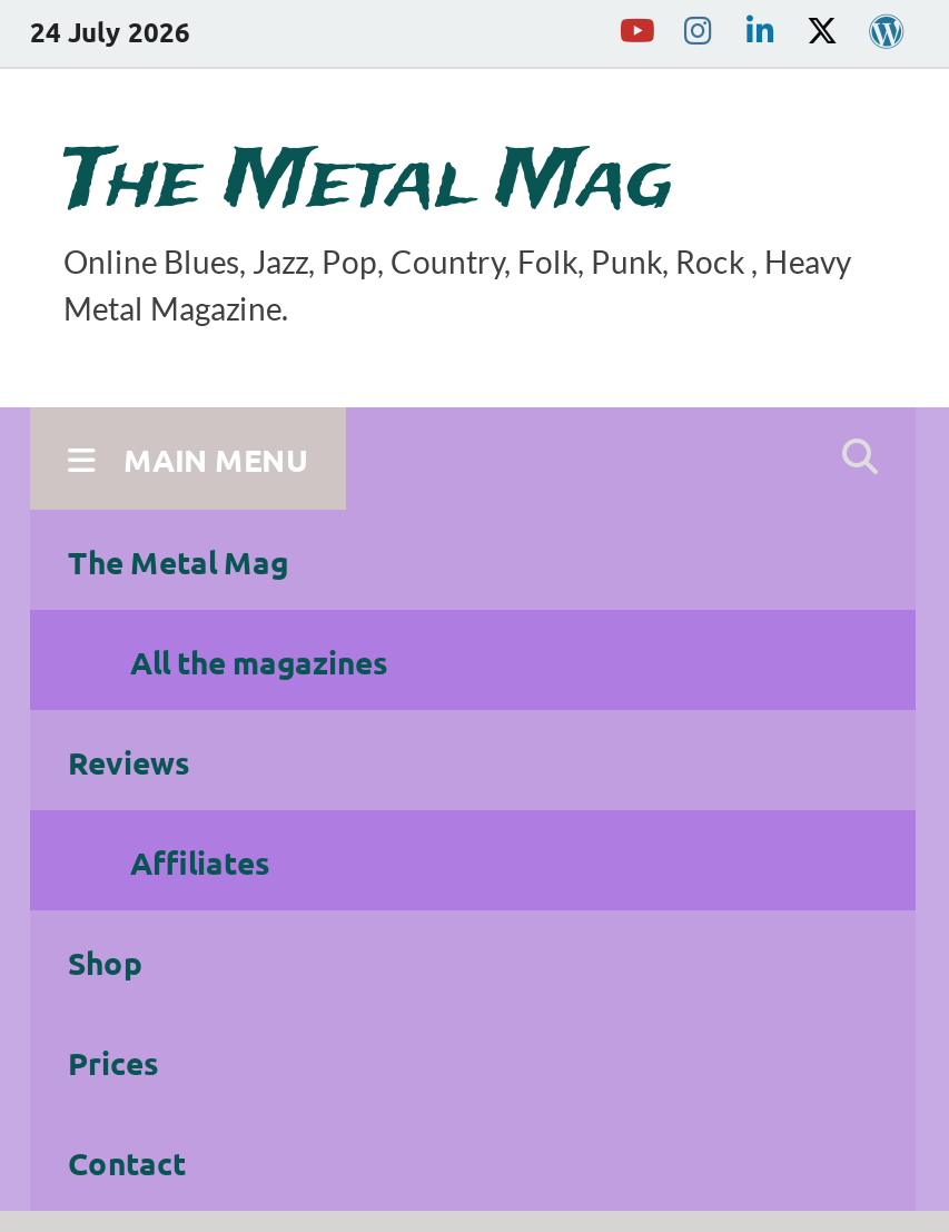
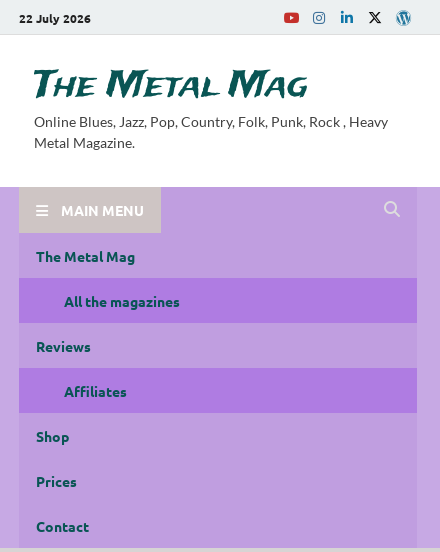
[30,12,190,48] 24 July 2026 -> [19,9,91,25] 22 July 2026

